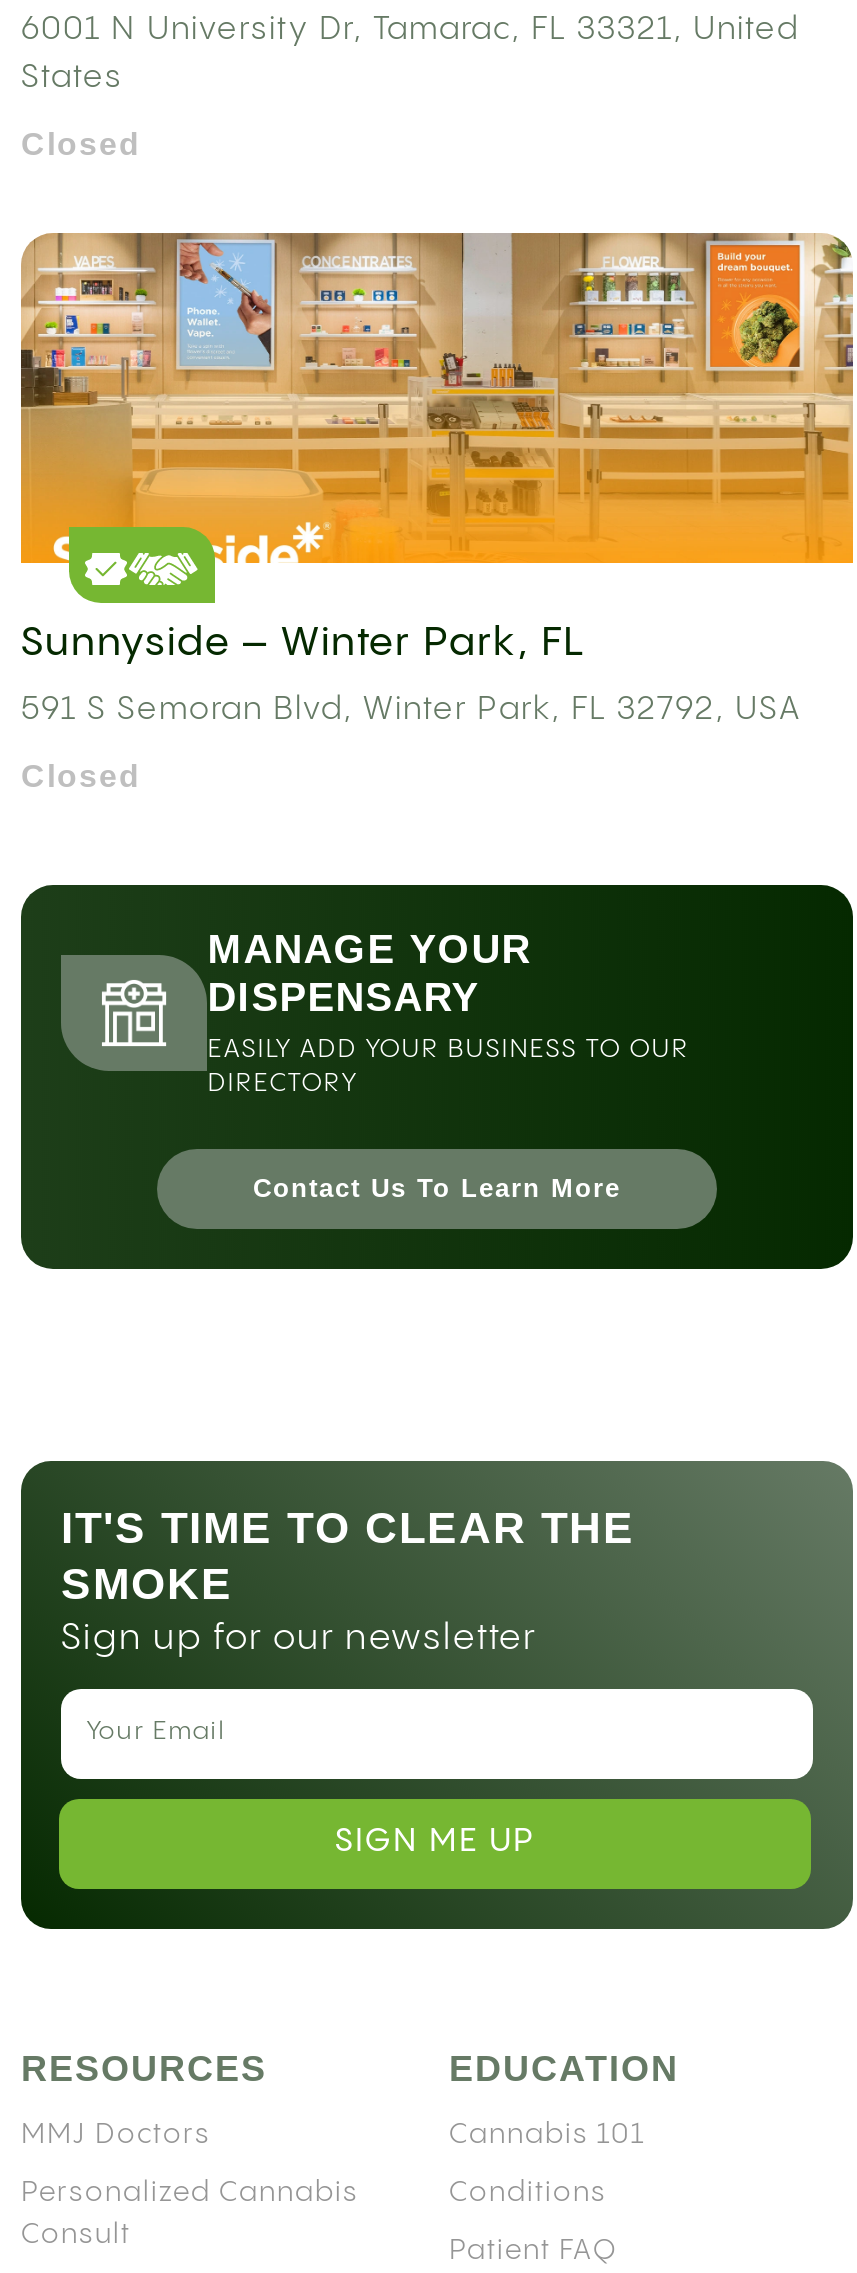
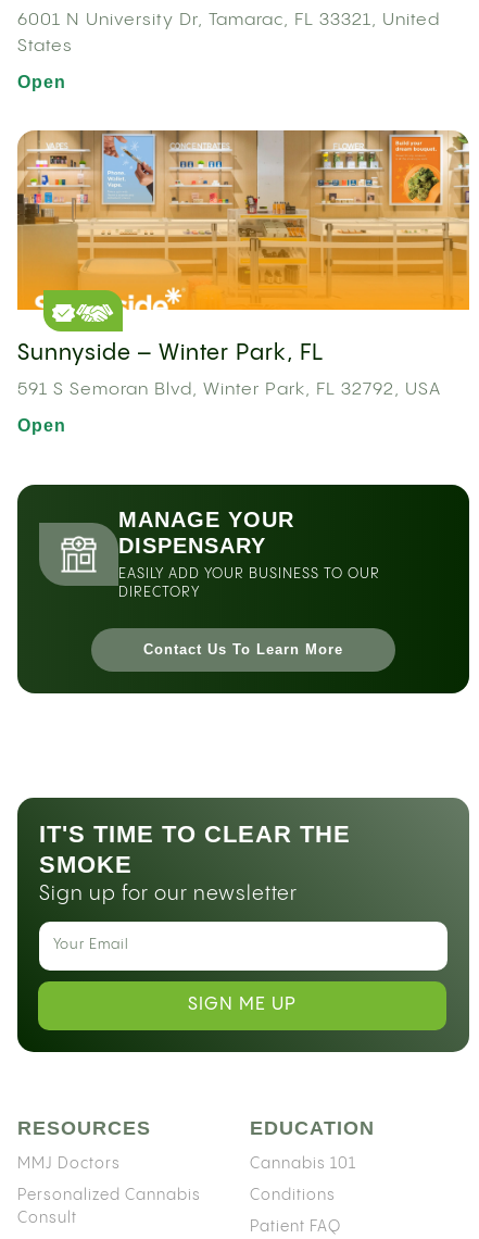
[21,127,141,161] Closed -> [17,73,66,91] Open
[21,759,141,793] Closed -> [17,416,66,435] Open

